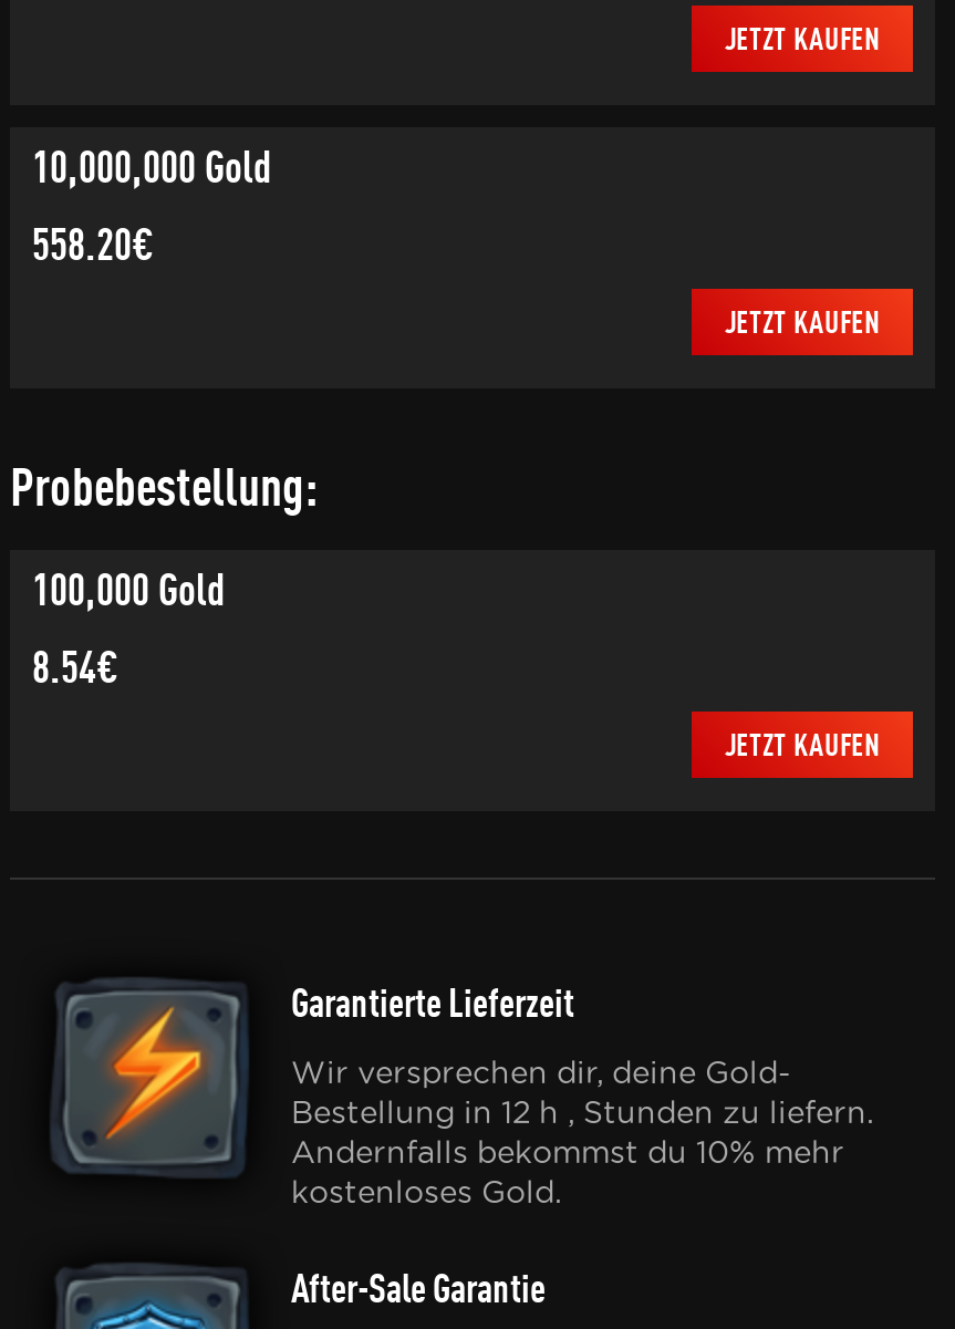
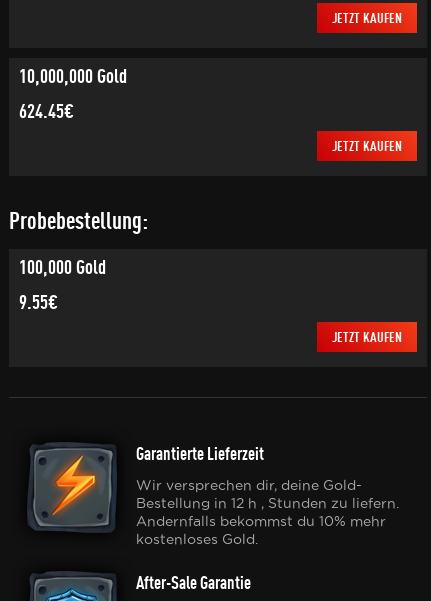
[32,218,154,269] 558.20€ -> [19,99,74,122] 624.45€
[32,641,118,692] 8.54€ -> [19,290,58,313] 9.55€

